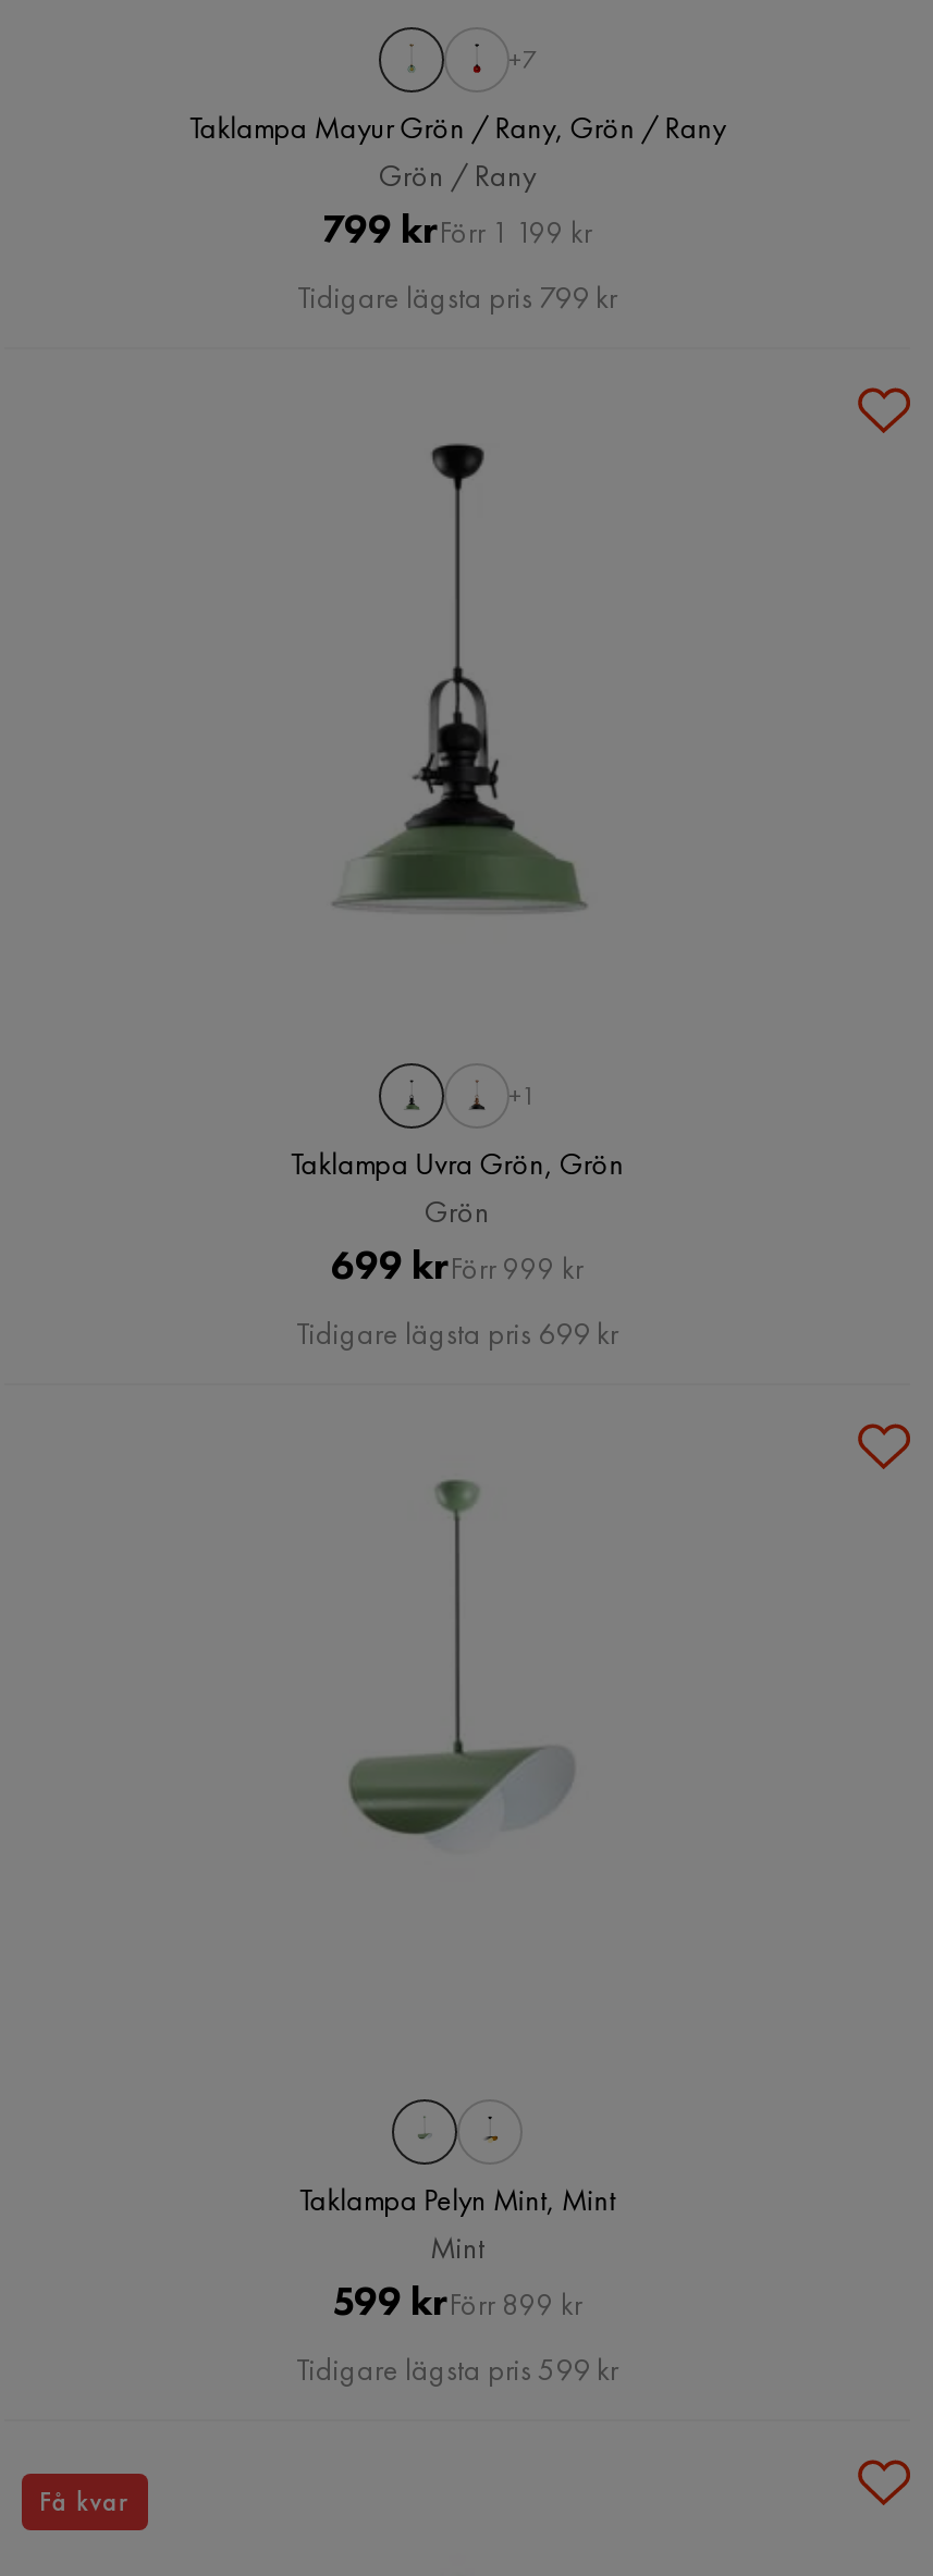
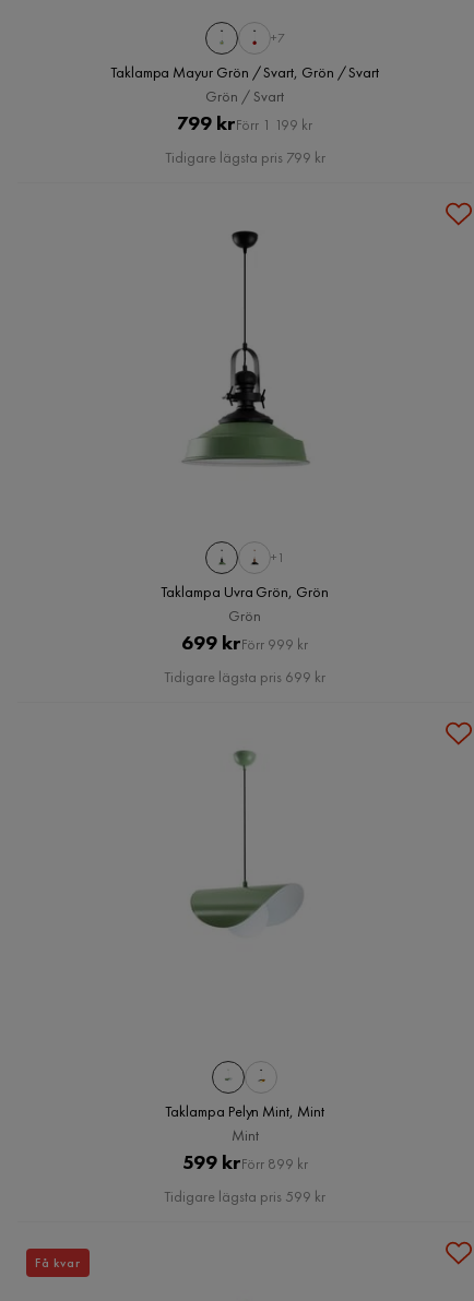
[189,108,725,147] Taklampa Mayur Grön / Rany, Grön / Rany -> [110,62,379,82] Taklampa Mayur Grön / Svart, Grön / Svart
[379,156,536,195] Grön / Rany -> [205,86,284,106] Grön / Svart

